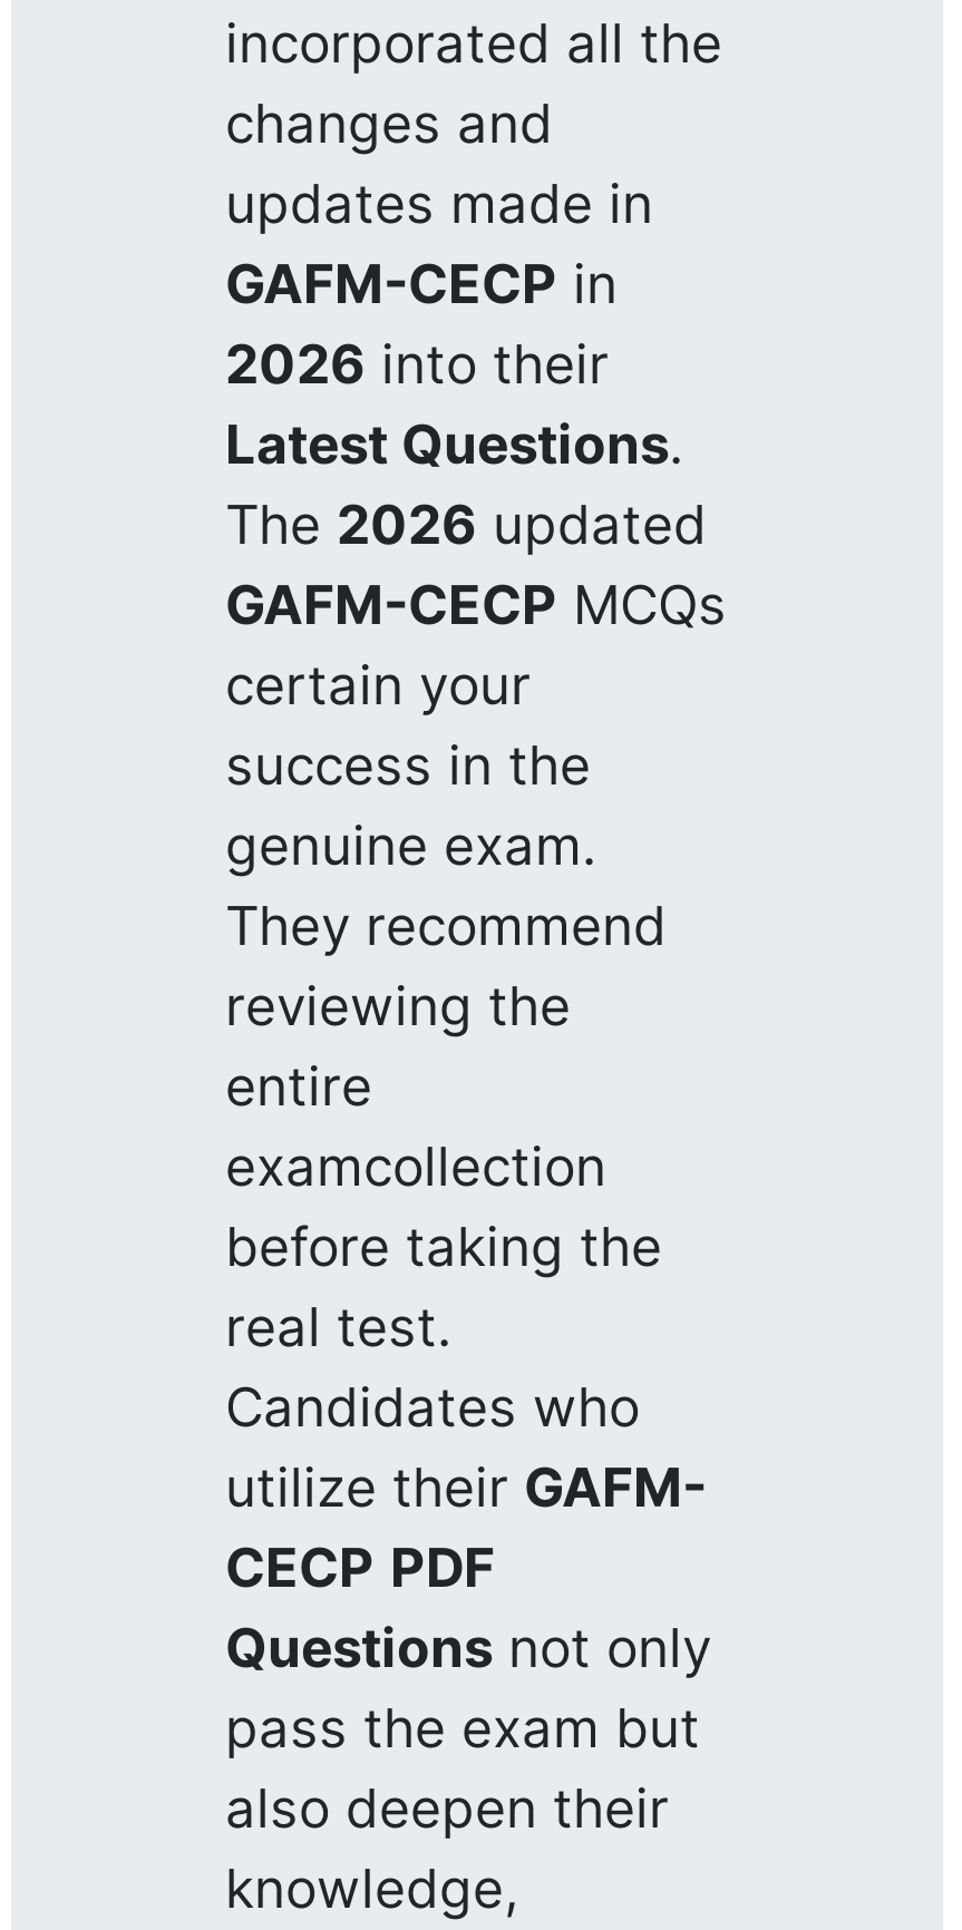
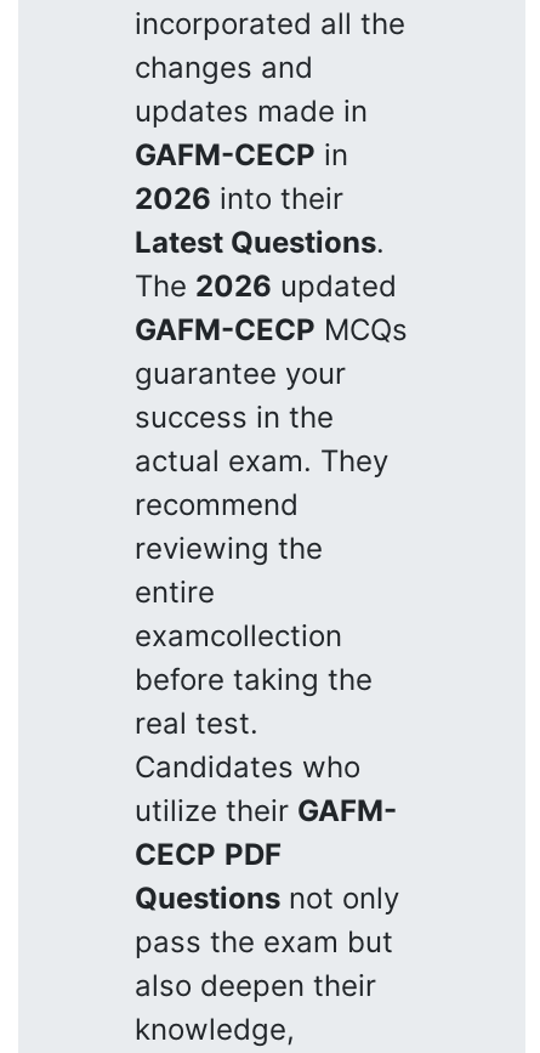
[225,652,531,717] certain your -> [135,355,346,390] guarantee your
[225,812,667,957] genuine exam. | They recommend -> [135,443,388,522] actual exam. They | recommend

